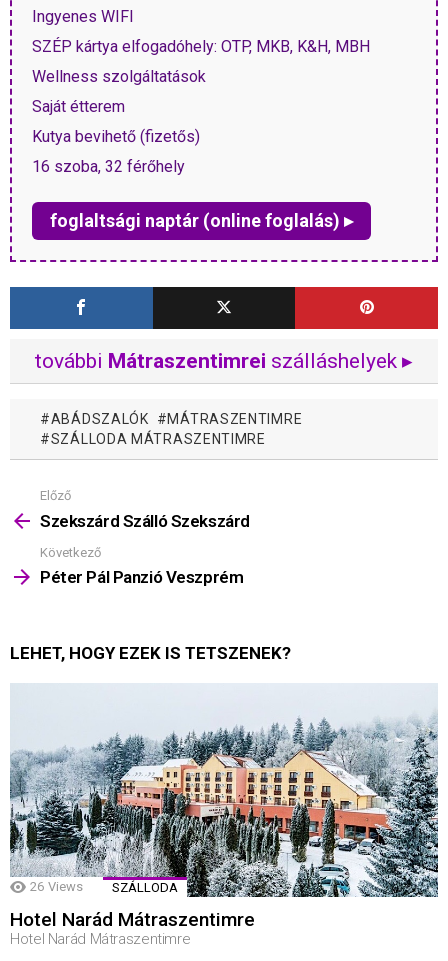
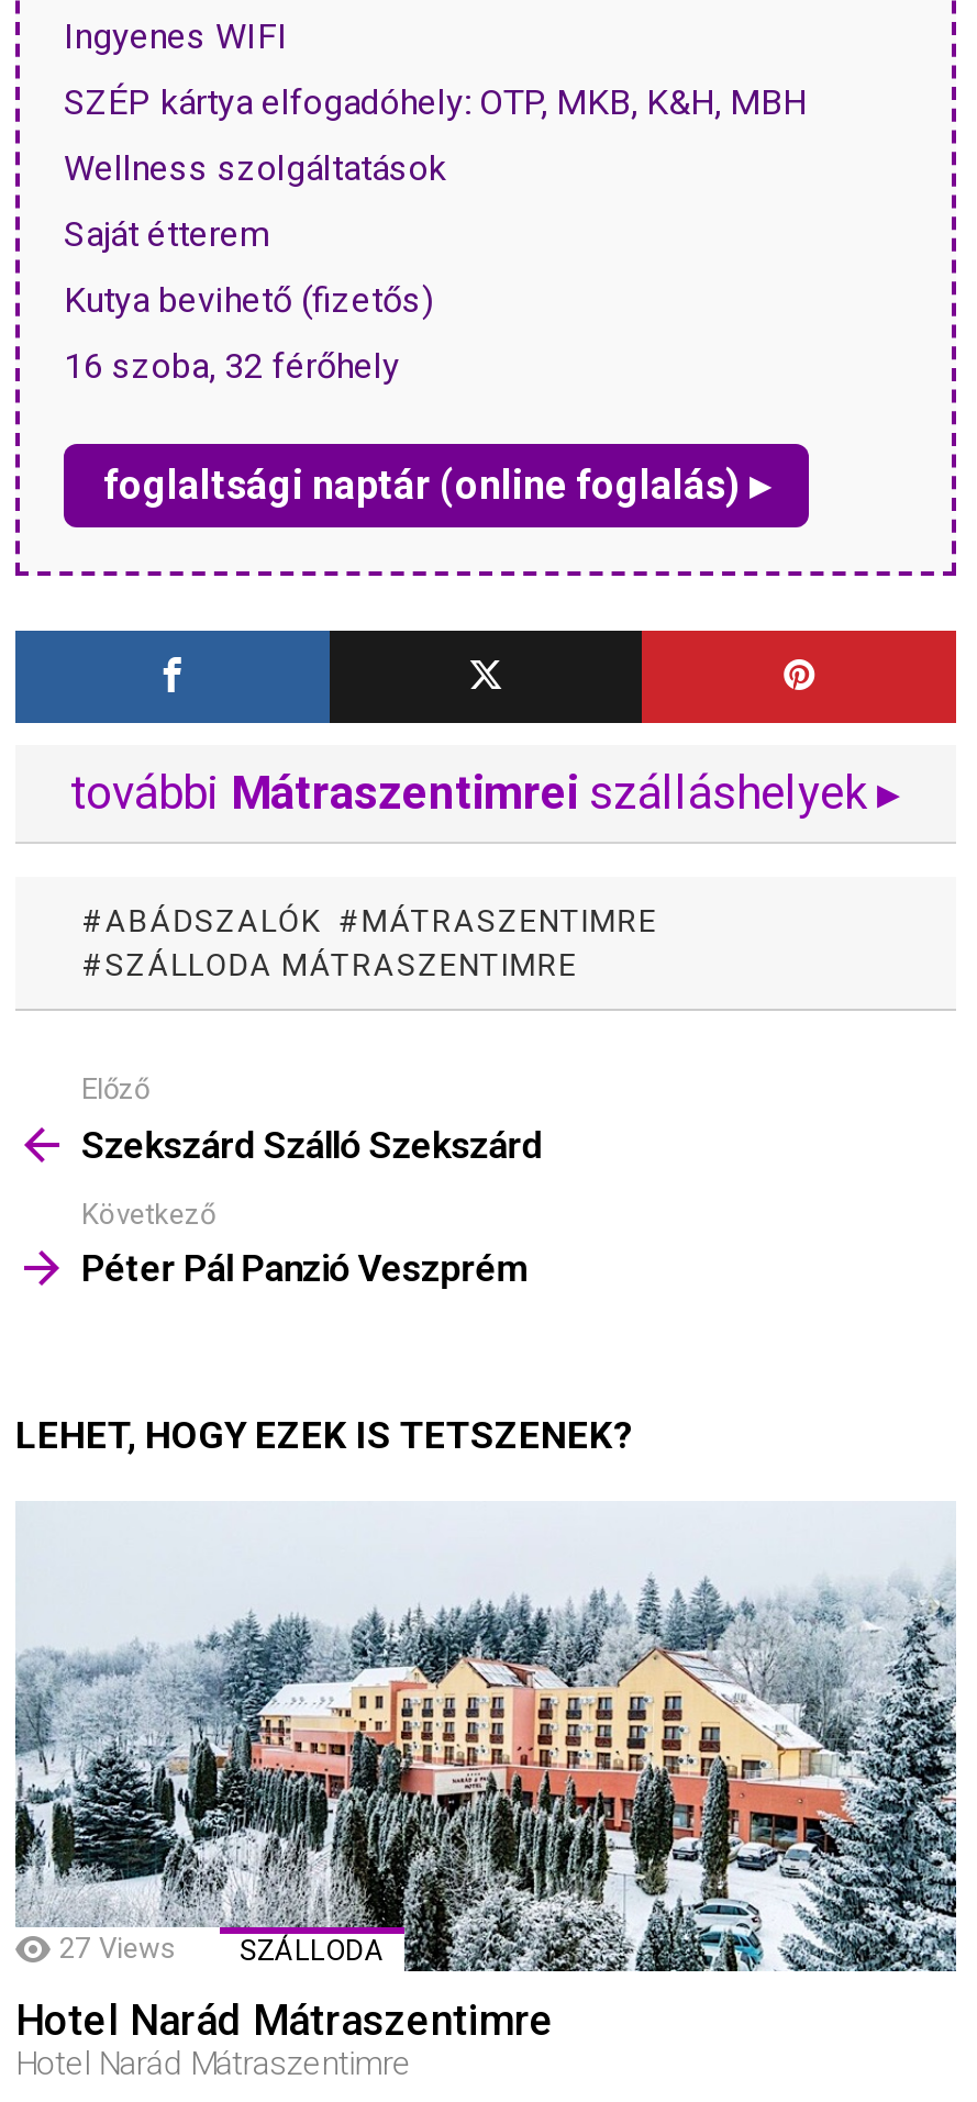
[30,879,178,895] 26 Views SZÁLLODA -> [59,1932,385,1968] 27 Views SZÁLLODA

